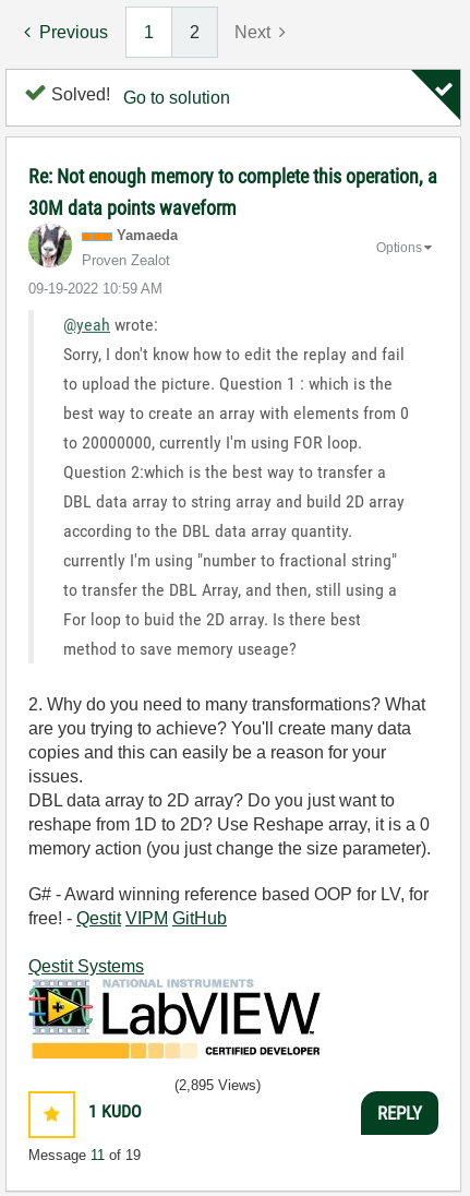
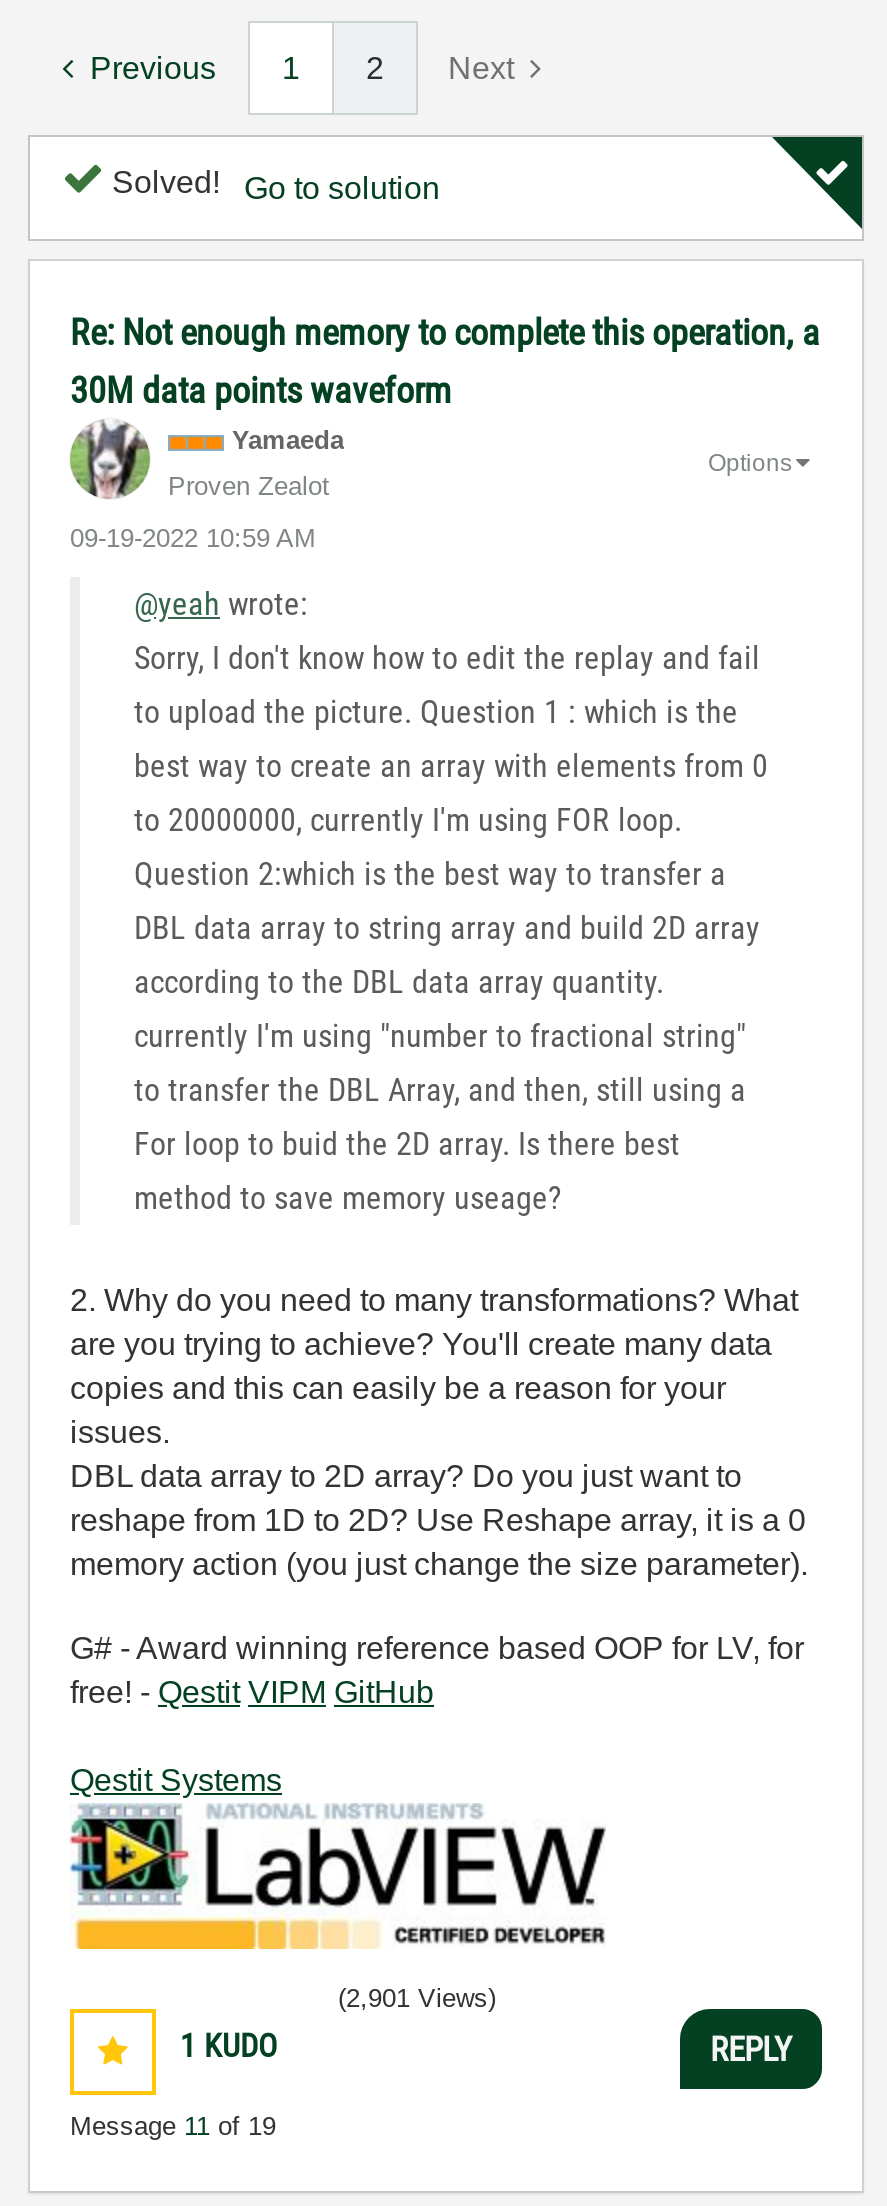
[174,1077,261,1093] (2,895 Views) -> [338,1983,496,2013] (2,901 Views)

